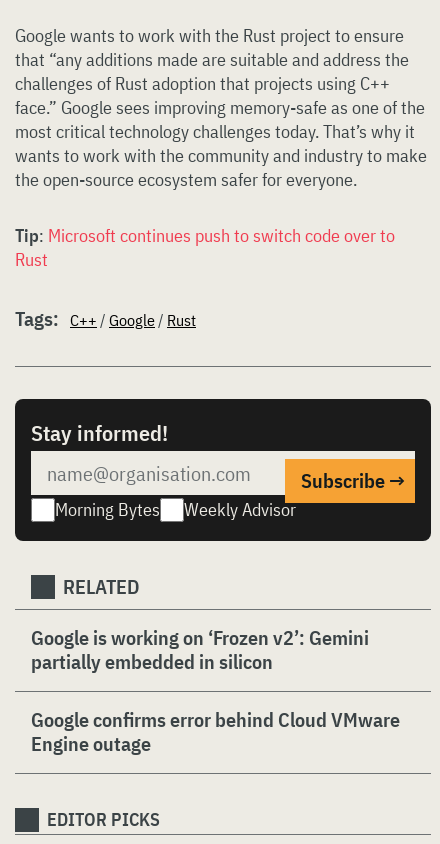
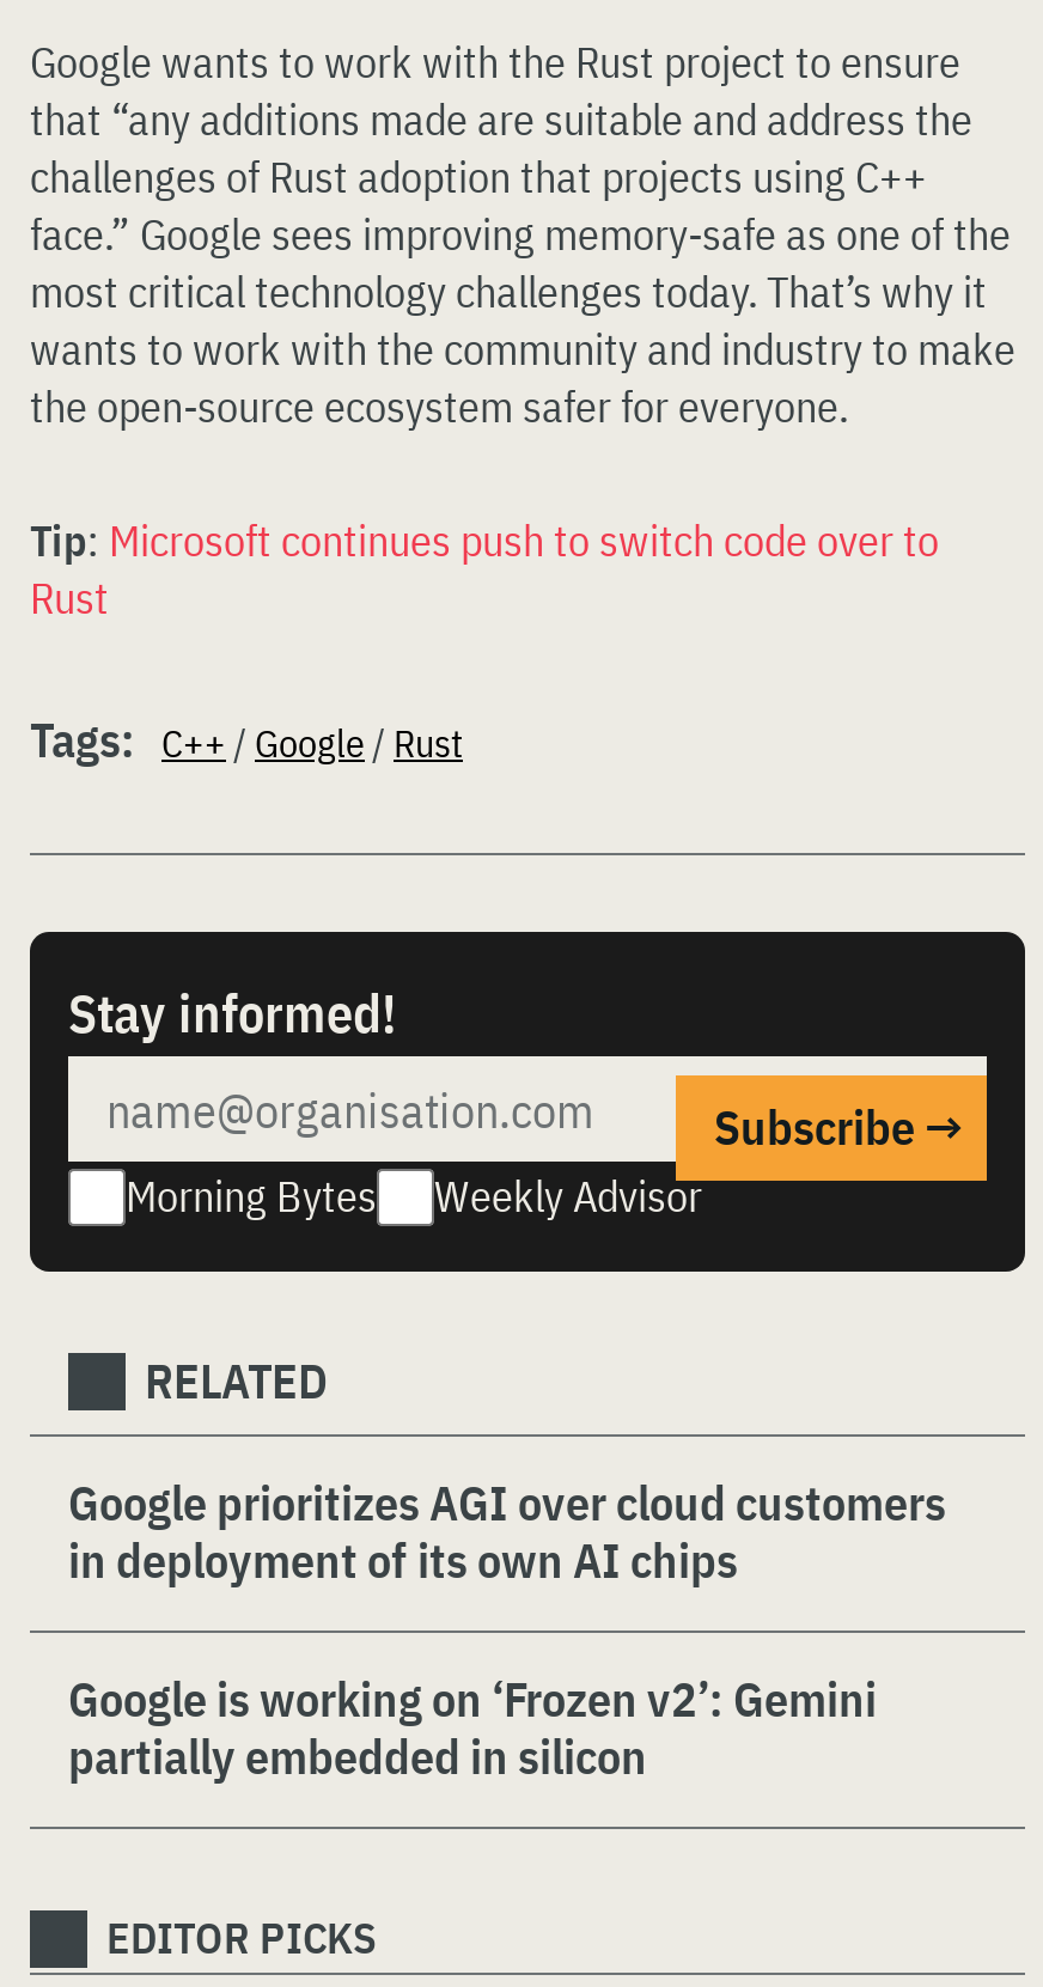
none -> [68,1470,946,1592] Google prioritizes AGI over cloud customers | in deployment of its own AI chips
moved [31,624,369,675] -> [68,1666,877,1788]: Google is working on ‘Frozen v2’: Gemini | partially embedded in silicon
[31,706,400,757] Google confirms error behind Cloud VMware | Engine outage -> none

